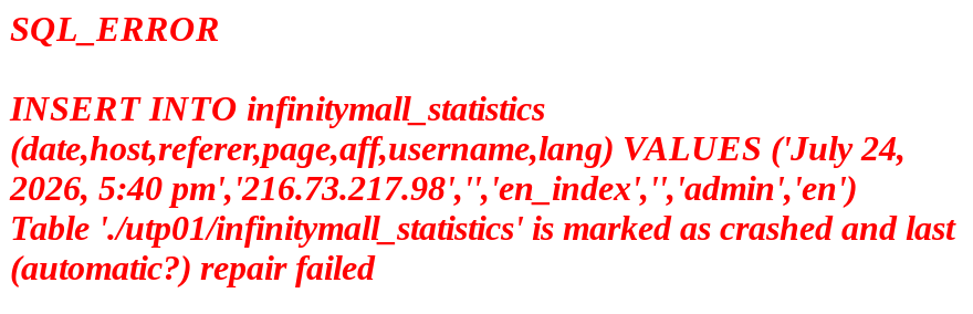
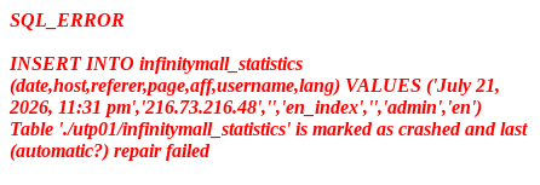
[10,129,906,207] (date,host,referer,page,aff,username,lang) VALUES ('July 24, | 2026, 5:40 pm','216.73.217.98','','en_index','','admin','en') -> [10,75,500,117] (date,host,referer,page,aff,username,lang) VALUES ('July 21, | 2026, 11:31 pm','216.73.216.48','','en_index','','admin','en')

